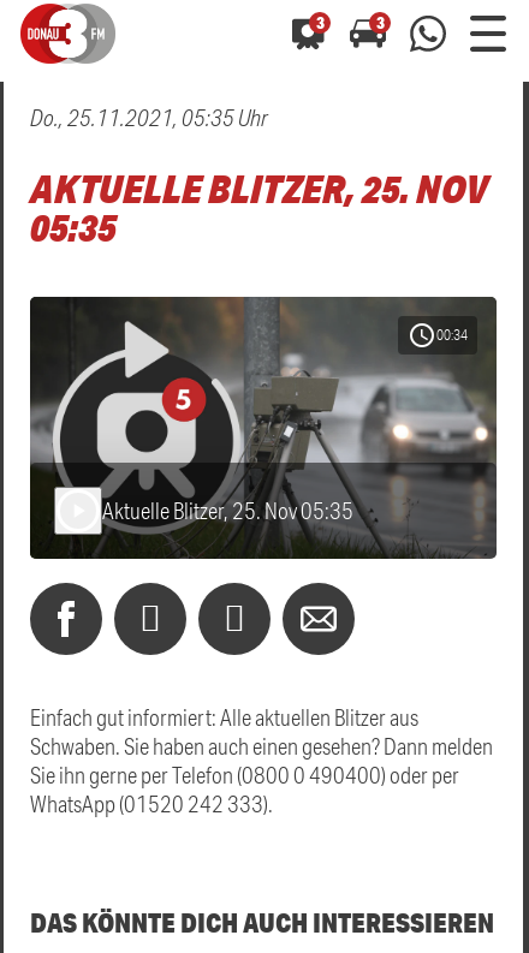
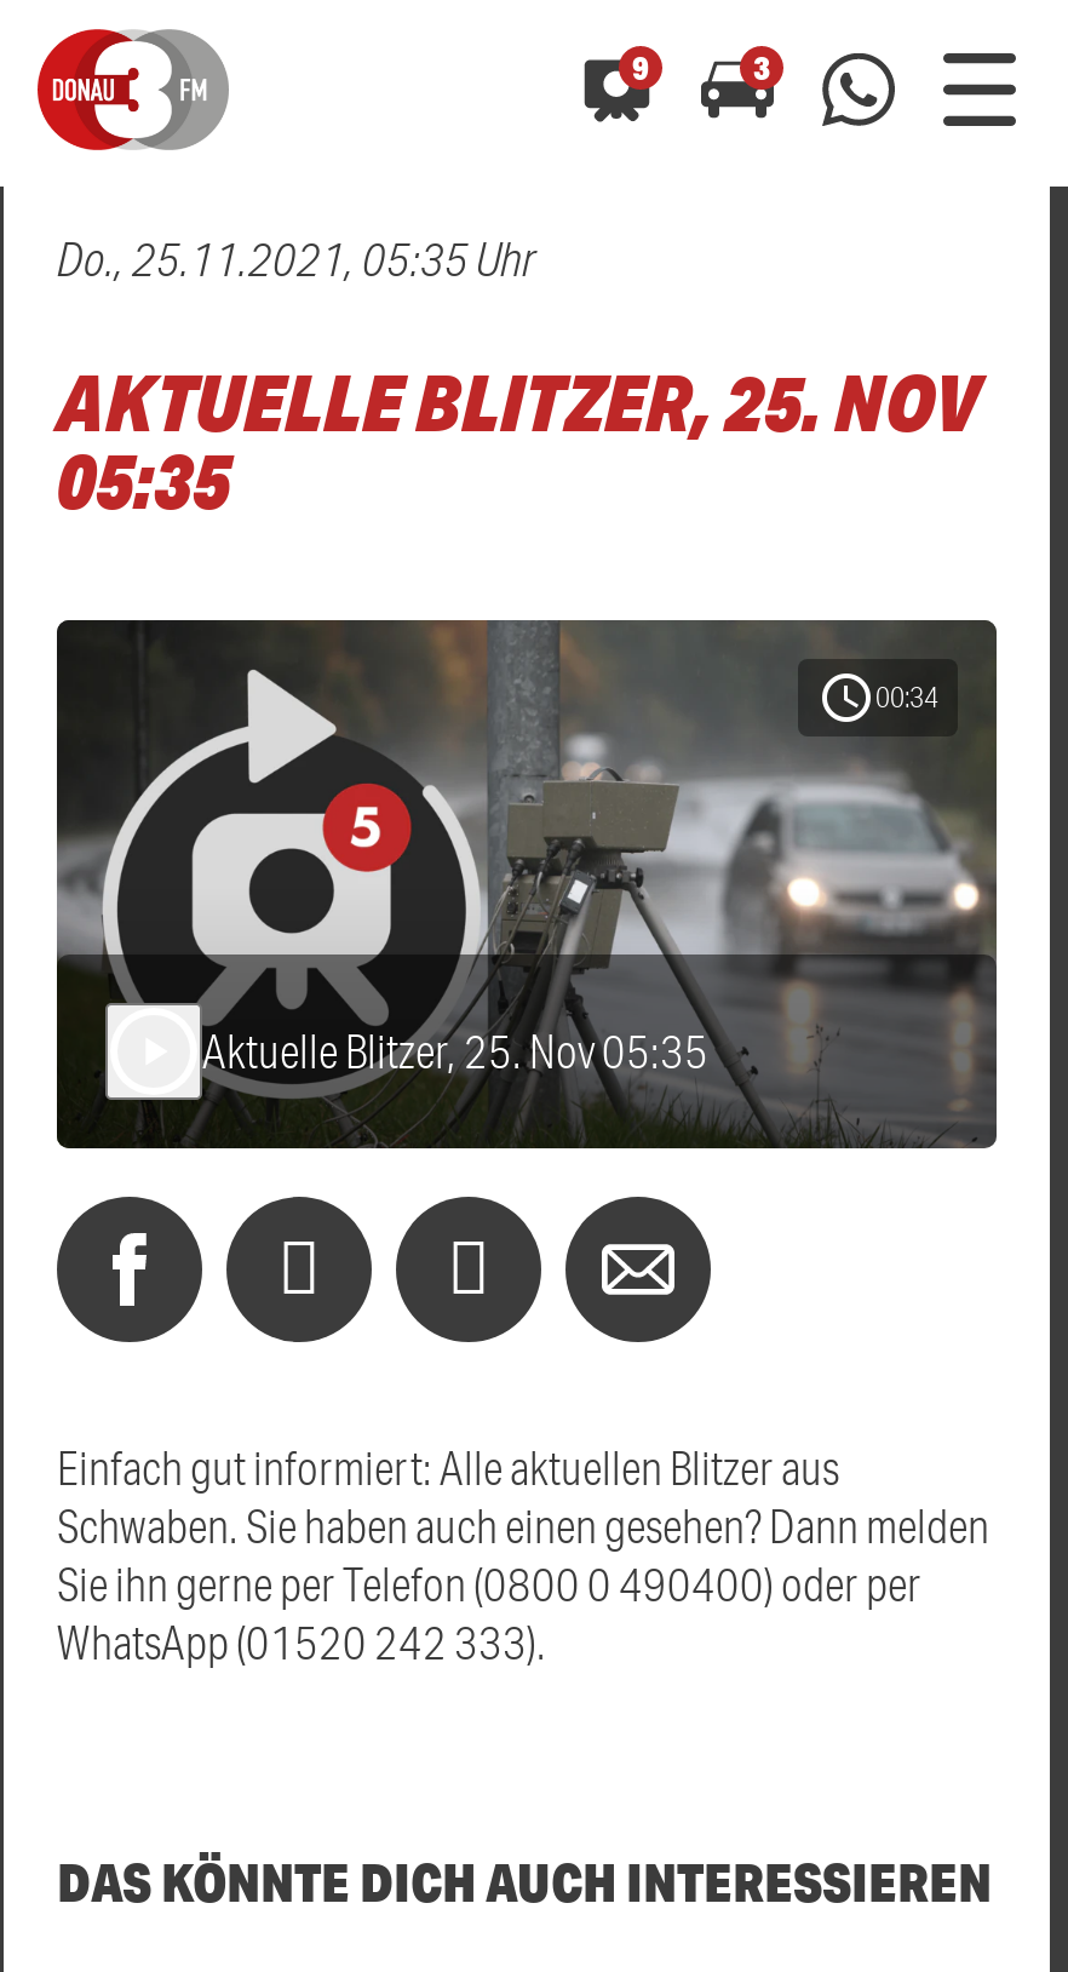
[316,12,324,34] 3 -> [632,46,649,90] 9

